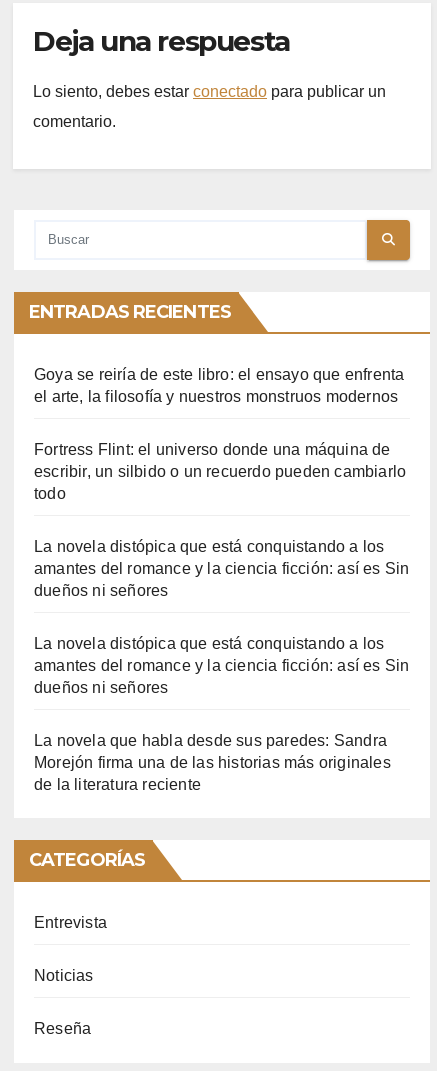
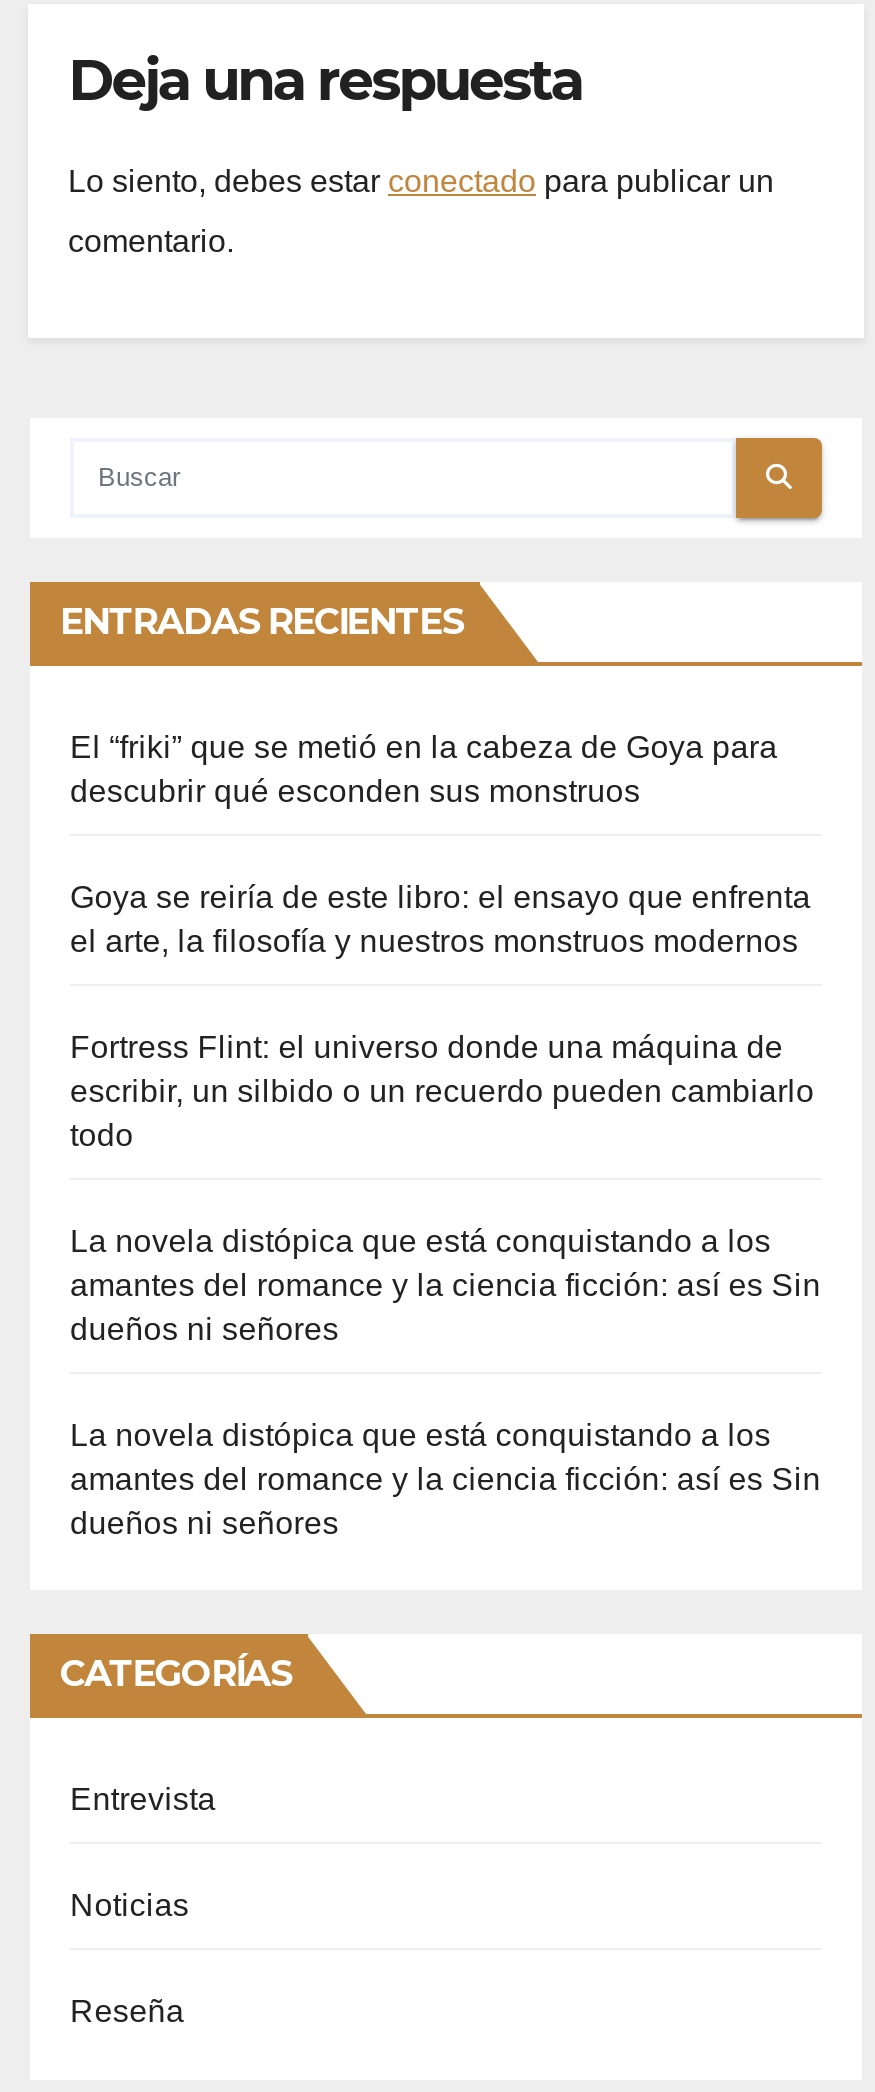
none -> [70,729,778,807] El “friki” que se metió en la cabeza de Goya para | descubrir qué esconden sus monstruos
moved [34,366,409,696] -> [70,879,821,1539]: Goya se reiría de este libro: el ensayo que enfrenta | el arte, la filosofía y nuestros monstruos modernos | Fortress Flint: el universo donde una máquina de | ... | amantes del romance y la ciencia ficción: así es Sin | dueños ni señores
[34,732,391,793] La novela que habla desde sus paredes: Sandra | Morejón firma una de las historias más originales | de la literatura reciente -> none

